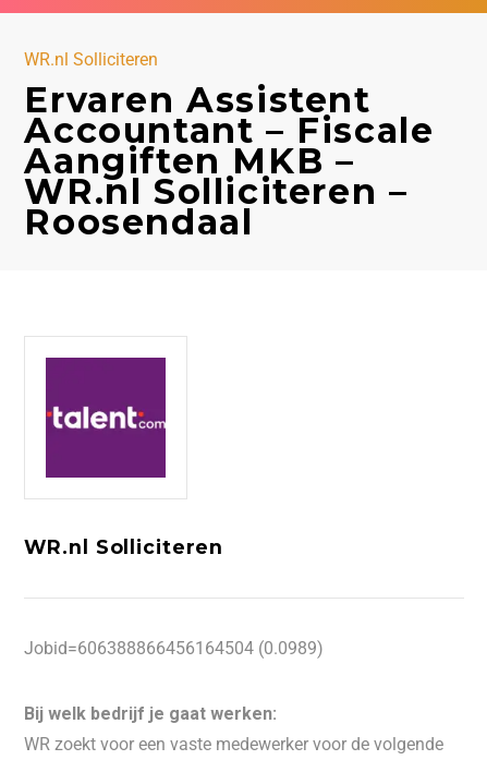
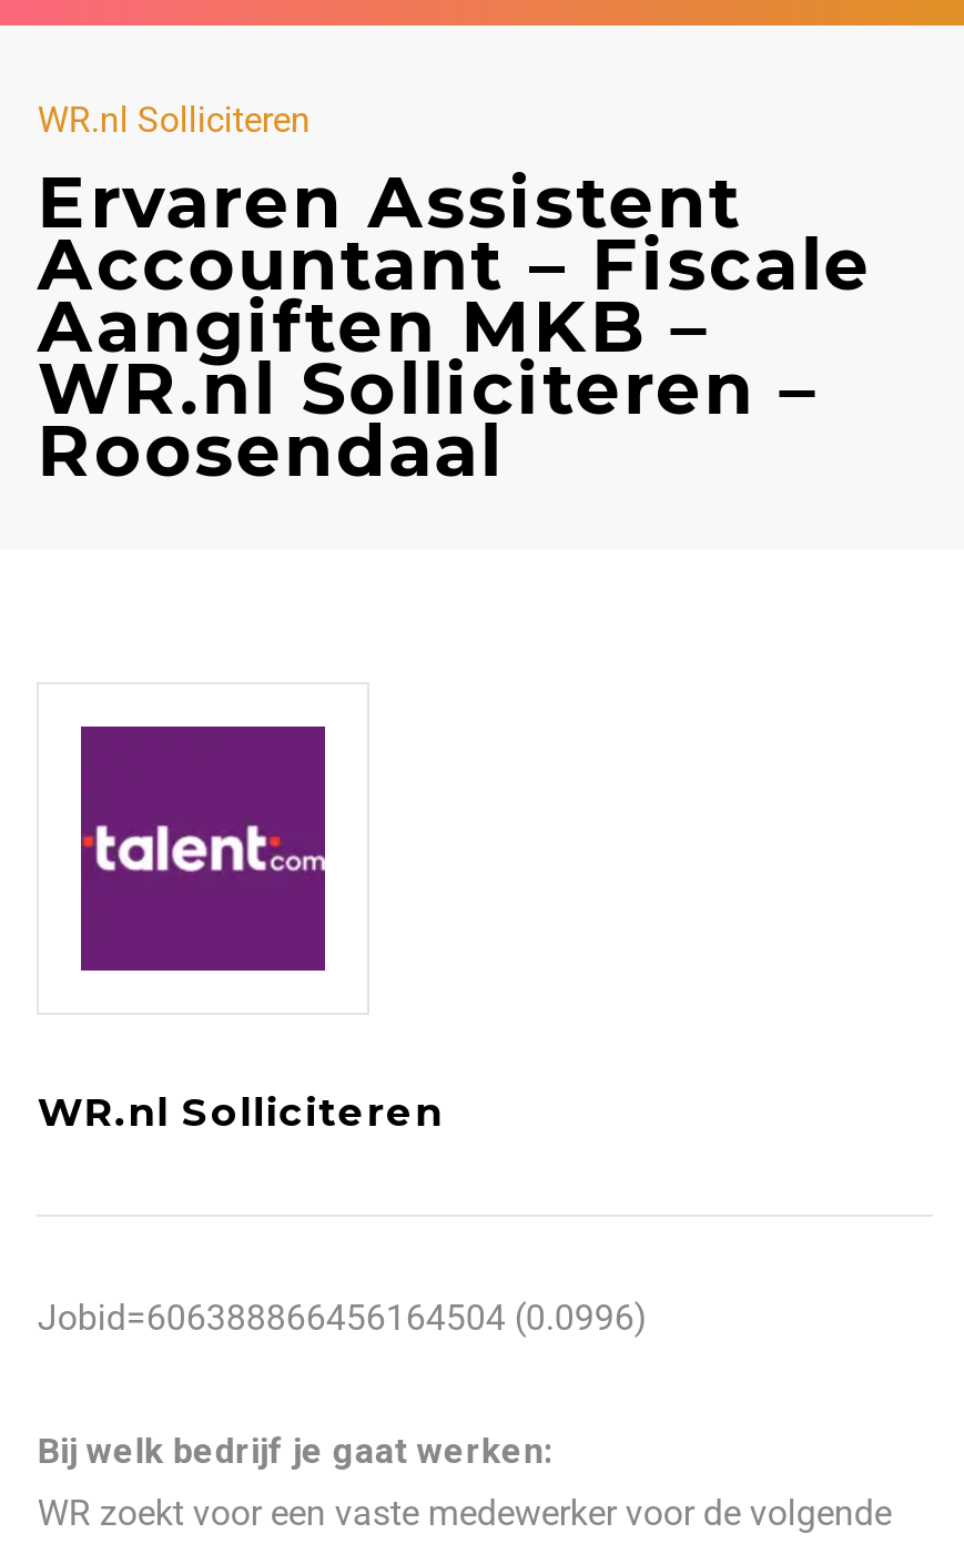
[24,638,324,659] Jobid=606388866456164504 (0.0989) -> [37,1297,648,1339] Jobid=606388866456164504 (0.0996)

